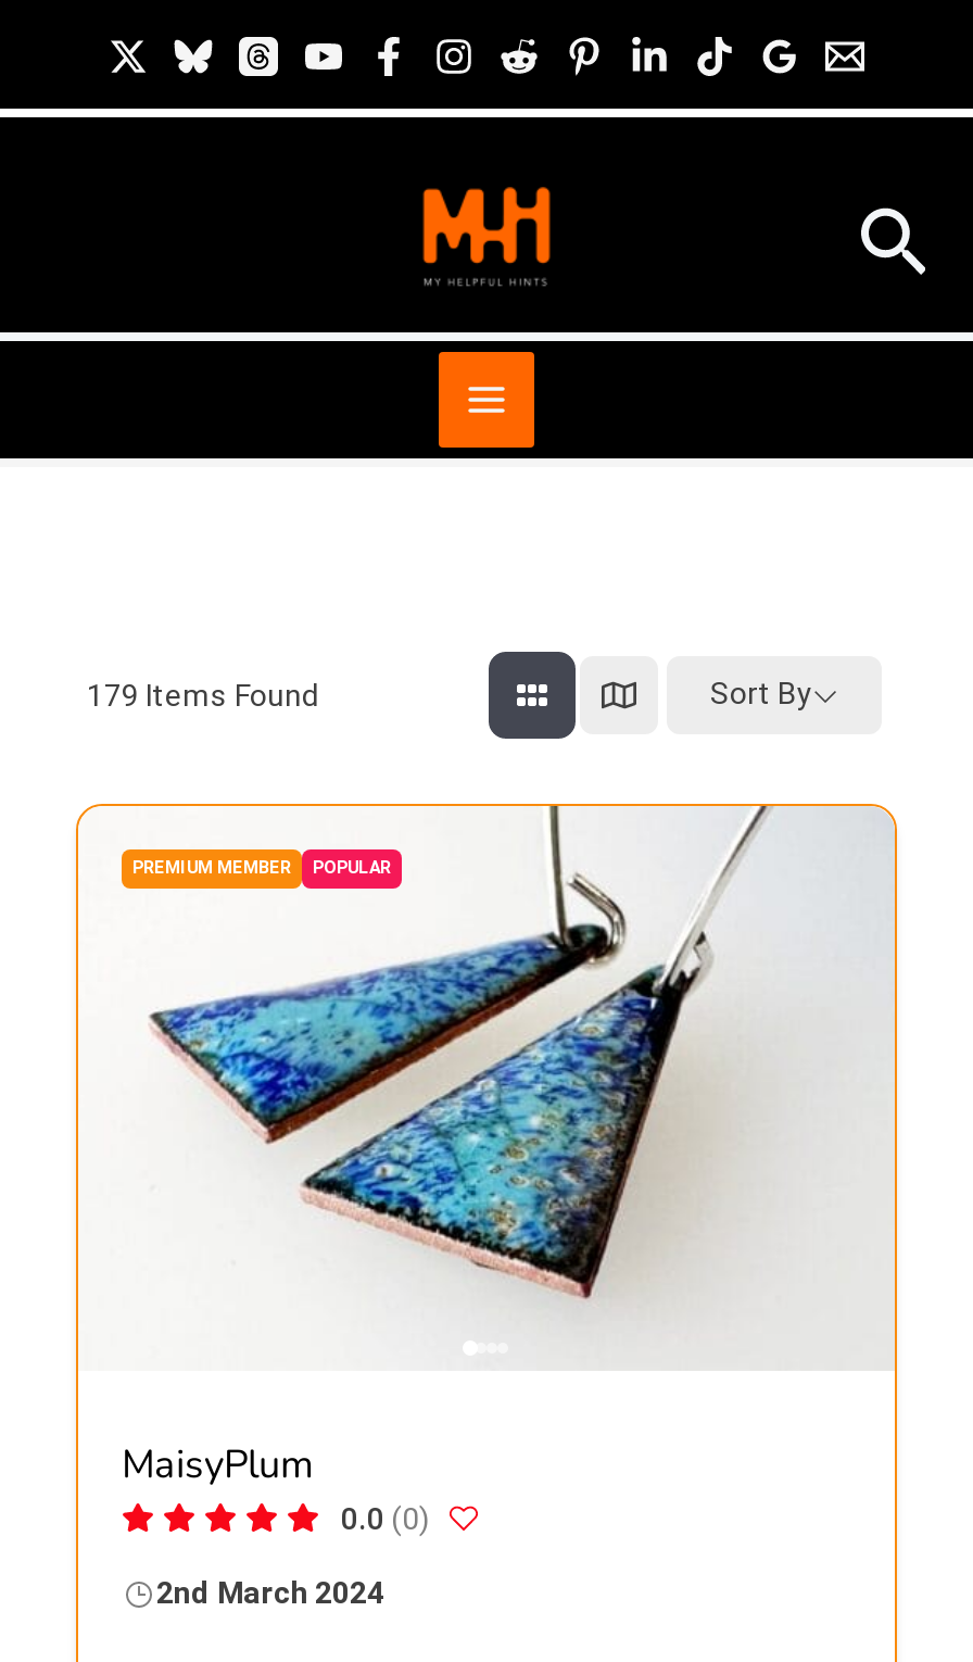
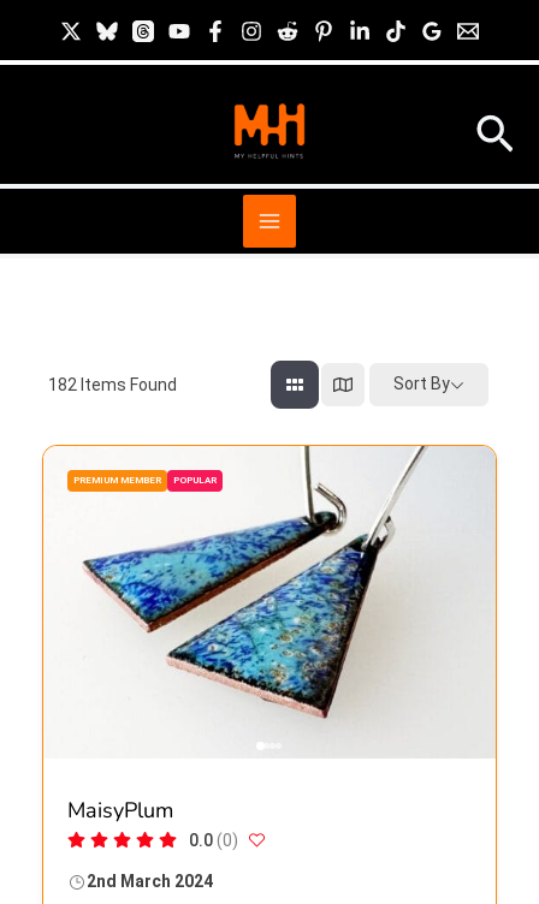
[87,677,319,712] 179 Items Found -> [48,375,177,394] 182 Items Found

